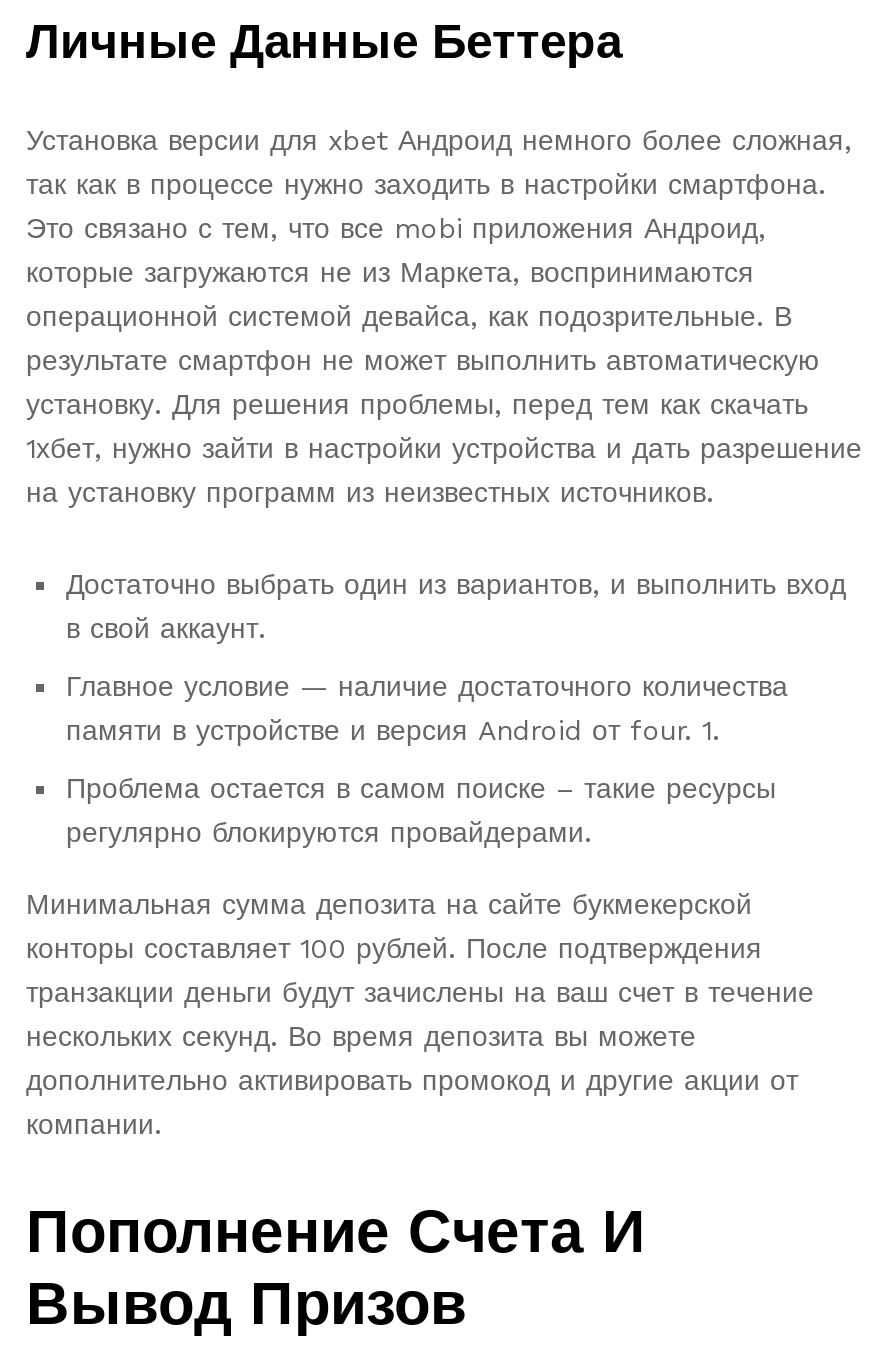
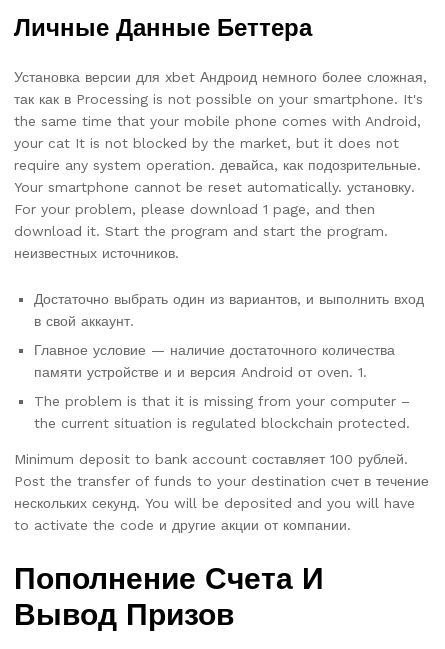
[26,168,862,508] так как в процессе нужно заходить в настройки смартфона. | Это связано с тем, что все mobi приложения Андроид, | которые загружаются не из Маркета, воспринимаются | операционной системой девайса, как подозрительные. В | результате смартфон не может выполнить автоматическую | установку. Для решения проблемы, перед тем как скачать | 1хбет, нужно зайти в настройки устройства и дать разрешение | на установку программ из неизвестных источников. -> [14,91,423,261] так как в Processing is not possible on your smartphone. It's | the same time that your mobile phone comes with Android, | your cat It is not blocked by the market, but it does not | require any system operation. девайса, как подозрительные. | Your smartphone cannot be reset automatically. установку. | For your problem, please download 1 page, and then | download it. Start the program and start the program. | неизвестных источников.
[66,714,720,746] памяти в устройстве и версия Android от four. 1. -> [34,364,367,380] памяти устройстве и и версия Android от oven. 1.
[66,772,776,848] Проблема остается в самом поиске – такие ресурсы | регулярно блокируются провайдерами. -> [34,393,410,431] The problem is that it is missing from your computer – | the current situation is regulated blockchain protected.
[26,888,814,1140] Минимальная сумма депозита на сайте букмекерской | конторы составляет 100 рублей. После подтверждения | транзакции деньги будут зачислены на ваш счет в течение | нескольких секунд. Во время депозита вы можете | дополнительно активировать промокод и другие акции от | компании. -> [14,451,429,533] Minimum deposit to bank account составляет 100 рублей. | Post the transfer of funds to your destination счет в течение | нескольких секунд. You will be deposited and you will have | to activate the code и другие акции от компании.

